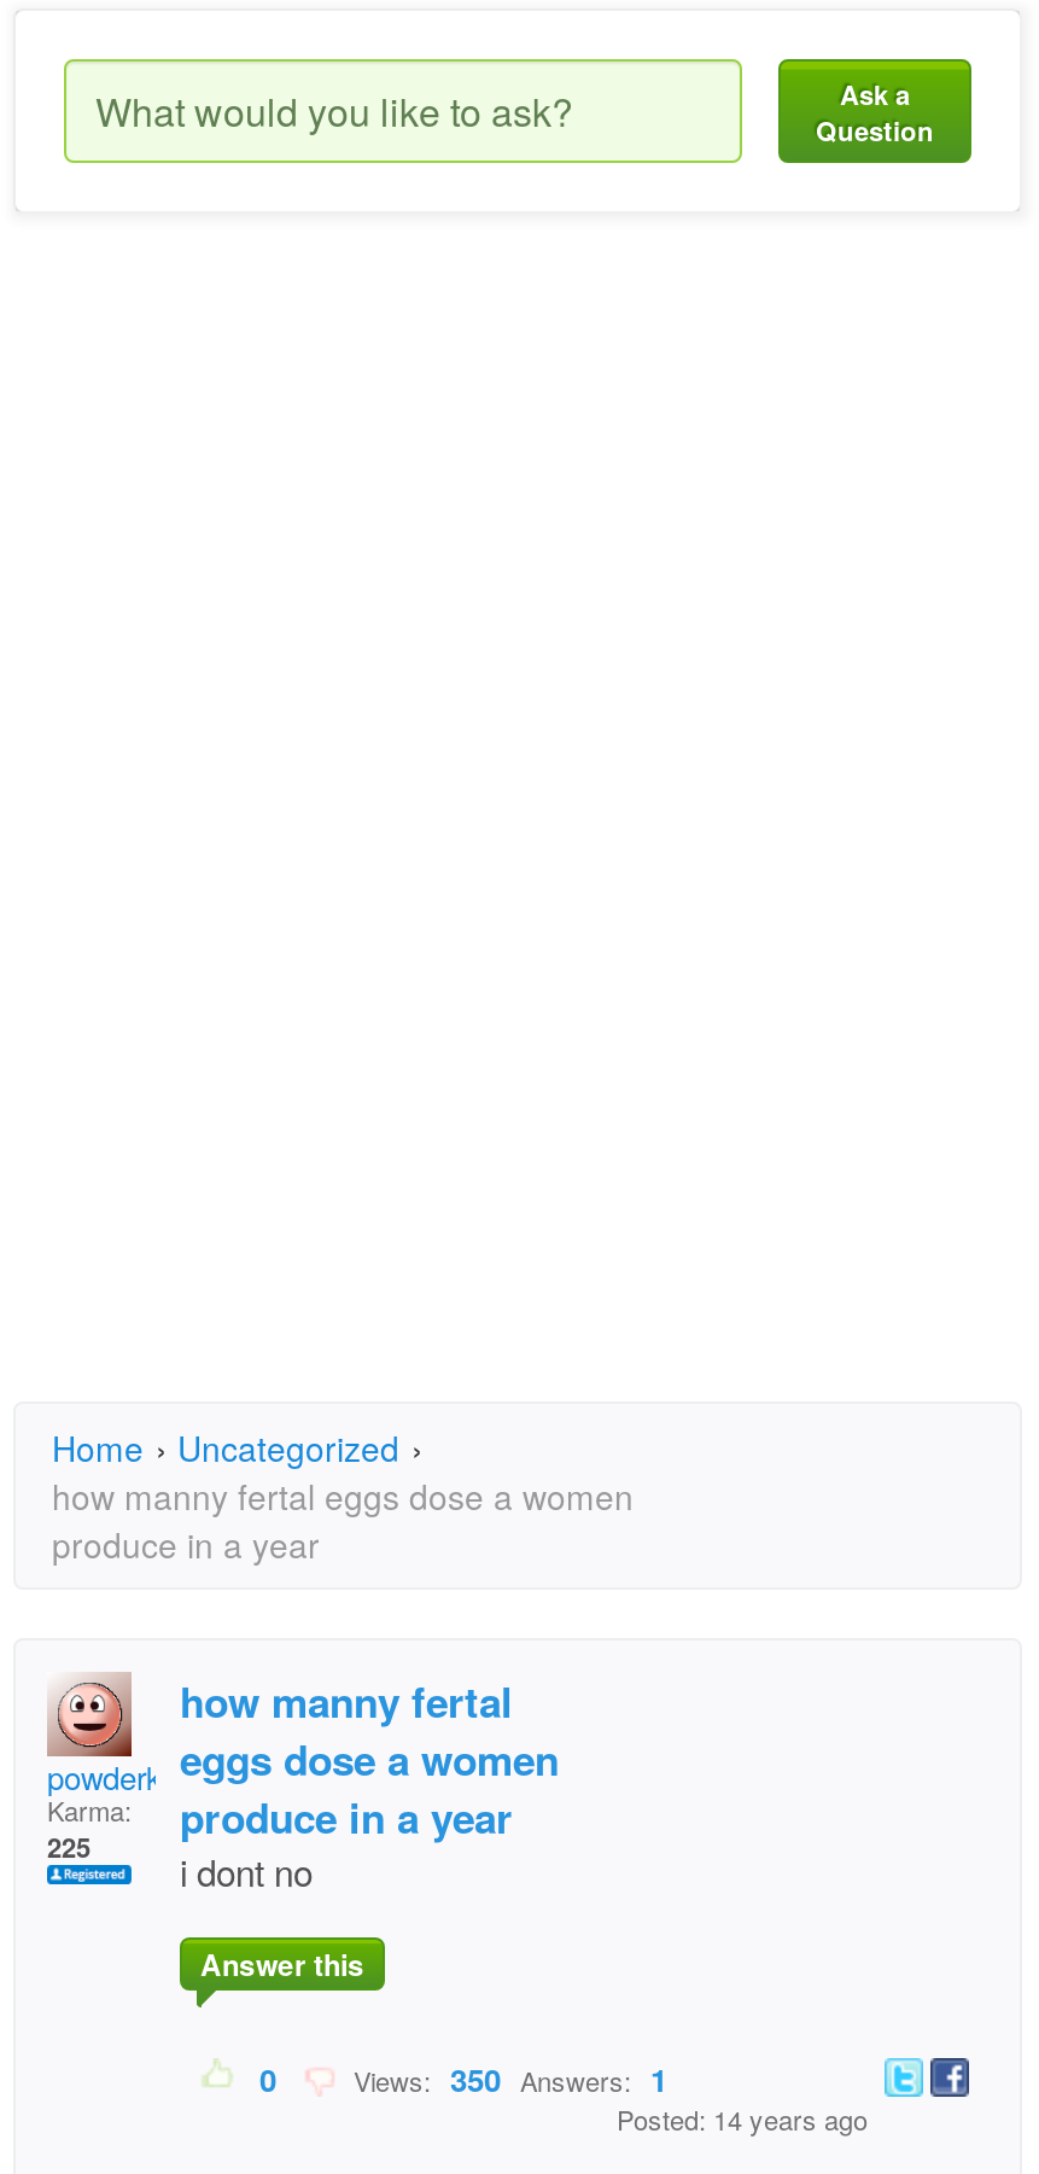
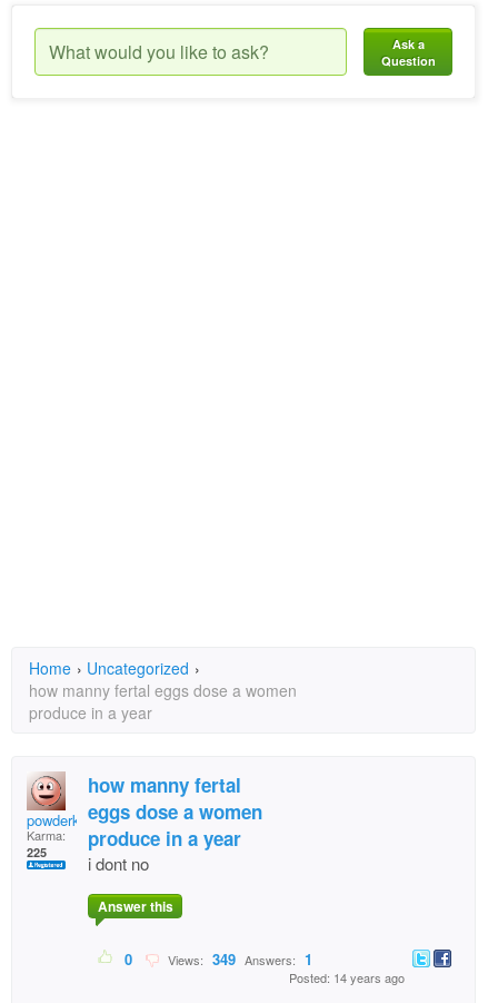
[339,2056,667,2102] Views: 350 Answers: 1 -> [161,949,312,970] Views: 349 Answers: 1

